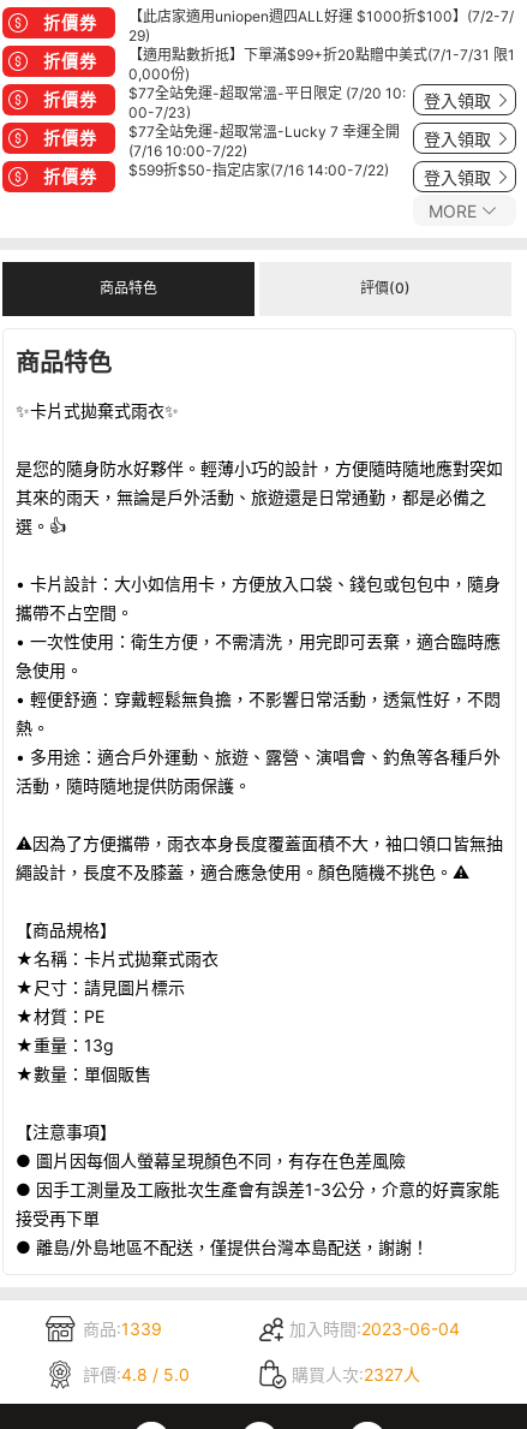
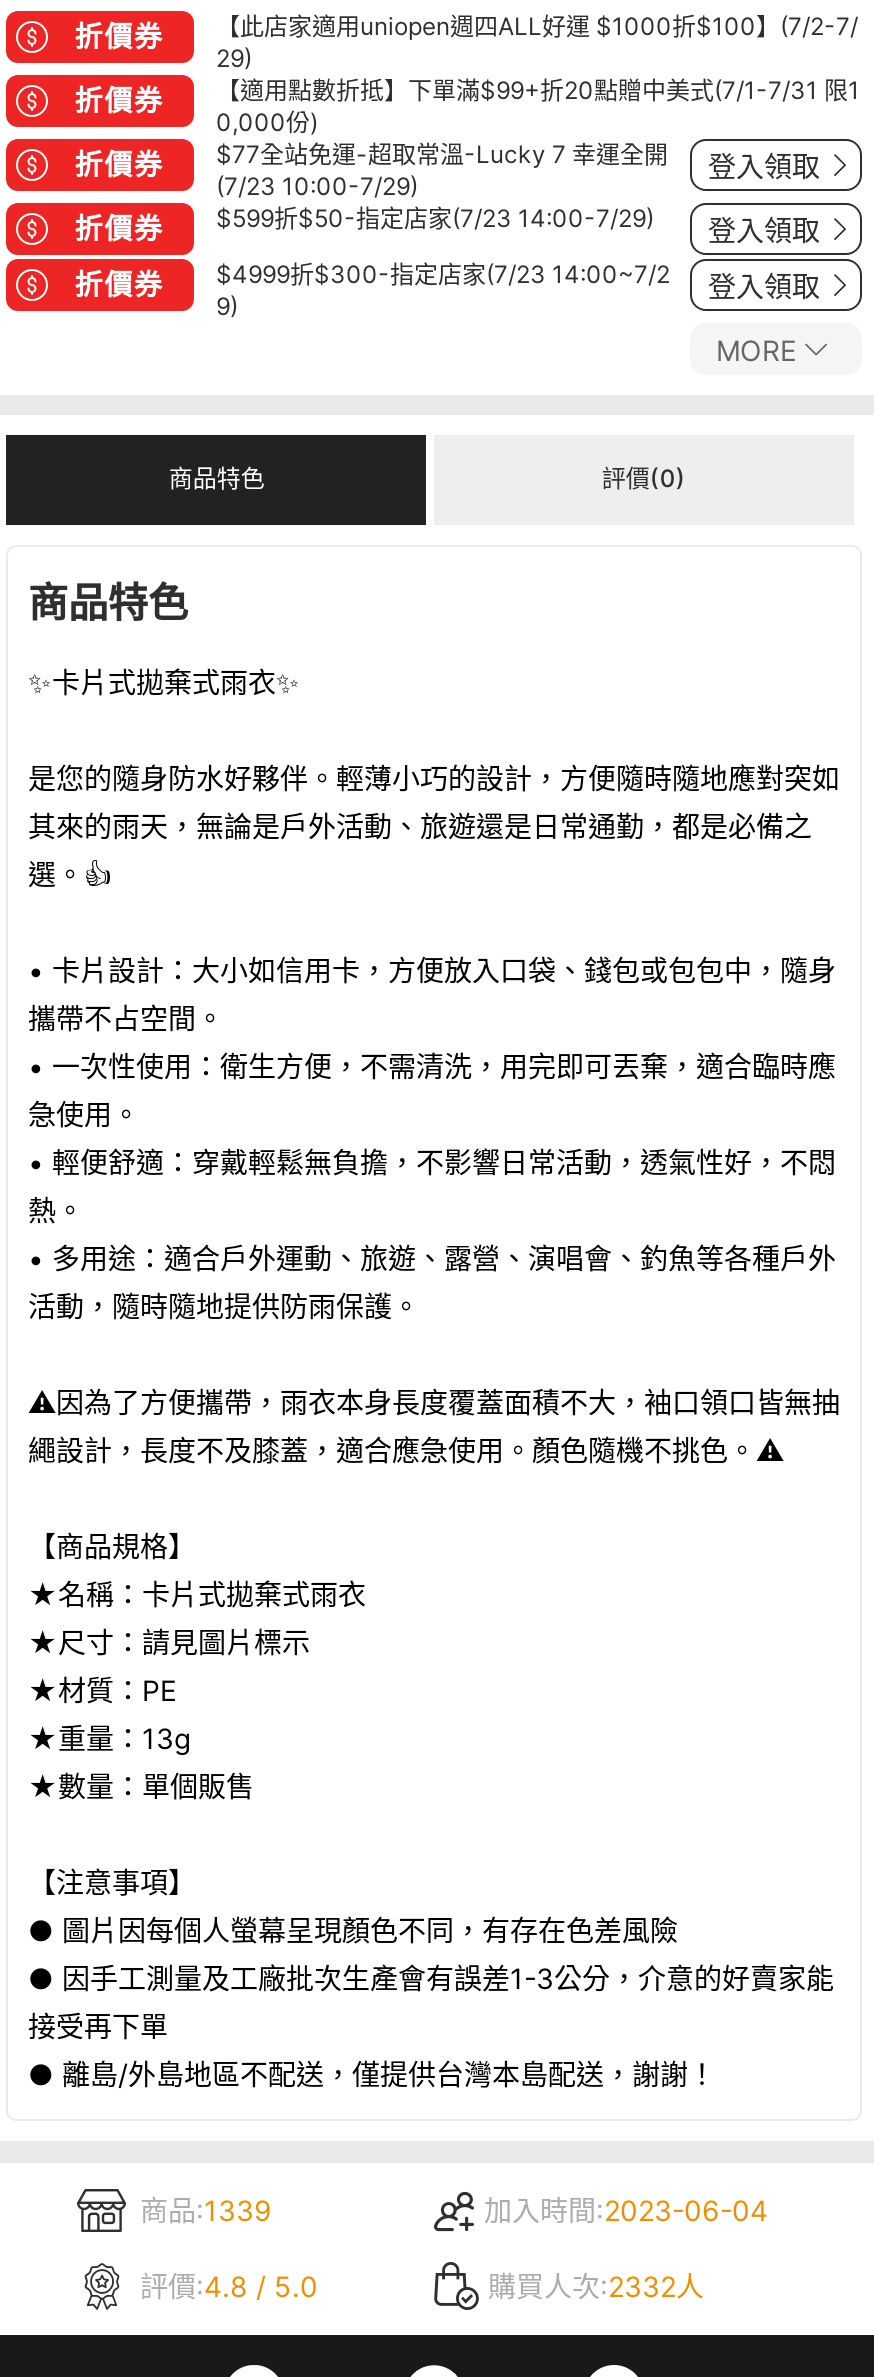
[128,84,406,121] $77全站免運-超取常溫-平日限定 (7/20 10: | 00-7/23) -> [216,170,418,200] (7/23 10:00-7/29)
moved [128,122,400,140] -> [216,138,668,168]: $77全站免運-超取常溫-Lucky 7 幸運全開
[128,141,247,159] (7/16 10:00-7/22) -> [216,202,654,232] $599折$50-指定店家(7/23 14:00-7/29)
[128,161,389,179] $599折$50-指定店家(7/16 14:00-7/22) -> [216,258,670,320] $4999折$300-指定店家(7/23 14:00~7/2 | 9)
[292,1364,420,1384] 購買人次:2327人 -> [488,2268,704,2302] 購買人次:2332人

